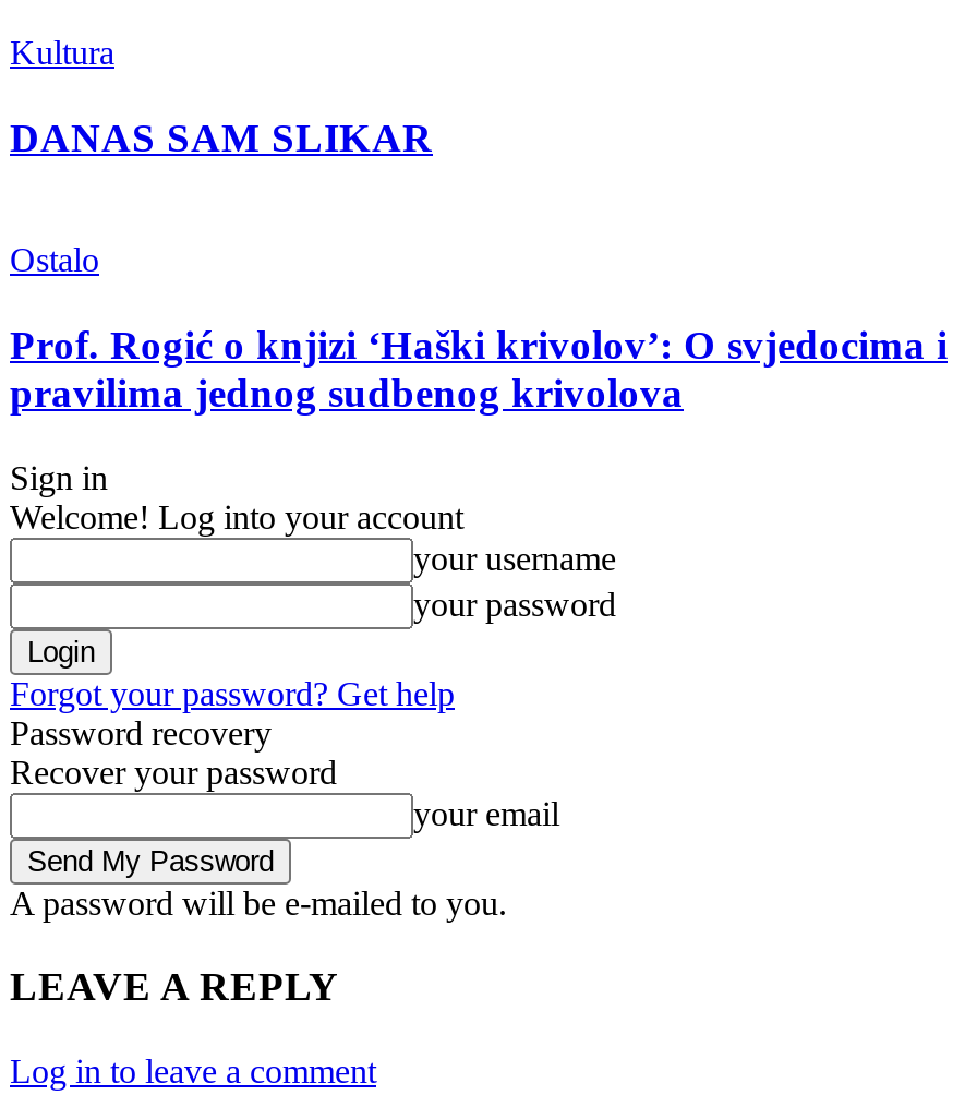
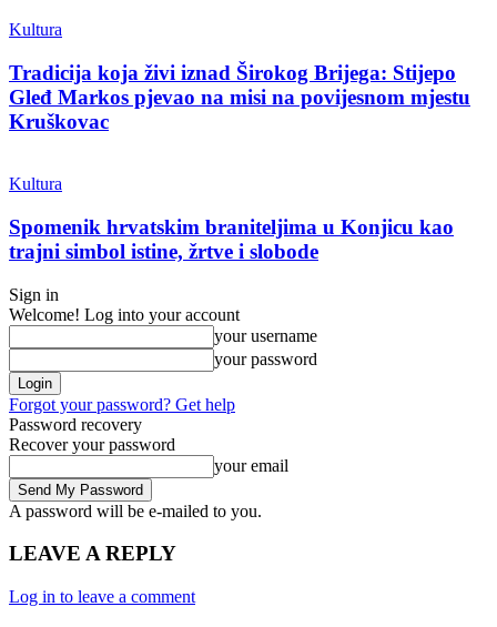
[10,113,433,159] DANAS SAM SLIKAR -> [9,60,470,133] Tradicija koja živi iznad Širokog Brijega: Stijepo | Gleđ Markos pjevao na misi na povijesnom mjestu | Kruškovac
[10,241,99,279] Ostalo -> [9,174,62,193] Kultura
[10,322,948,415] Prof. Rogić o knjizi ‘Haški krivolov’: O svjedocima i | pravilima jednog sudbenog krivolova -> [9,215,454,263] Spomenik hrvatskim braniteljima u Konjicu kao | trajni simbol istine, žrtve i slobode

